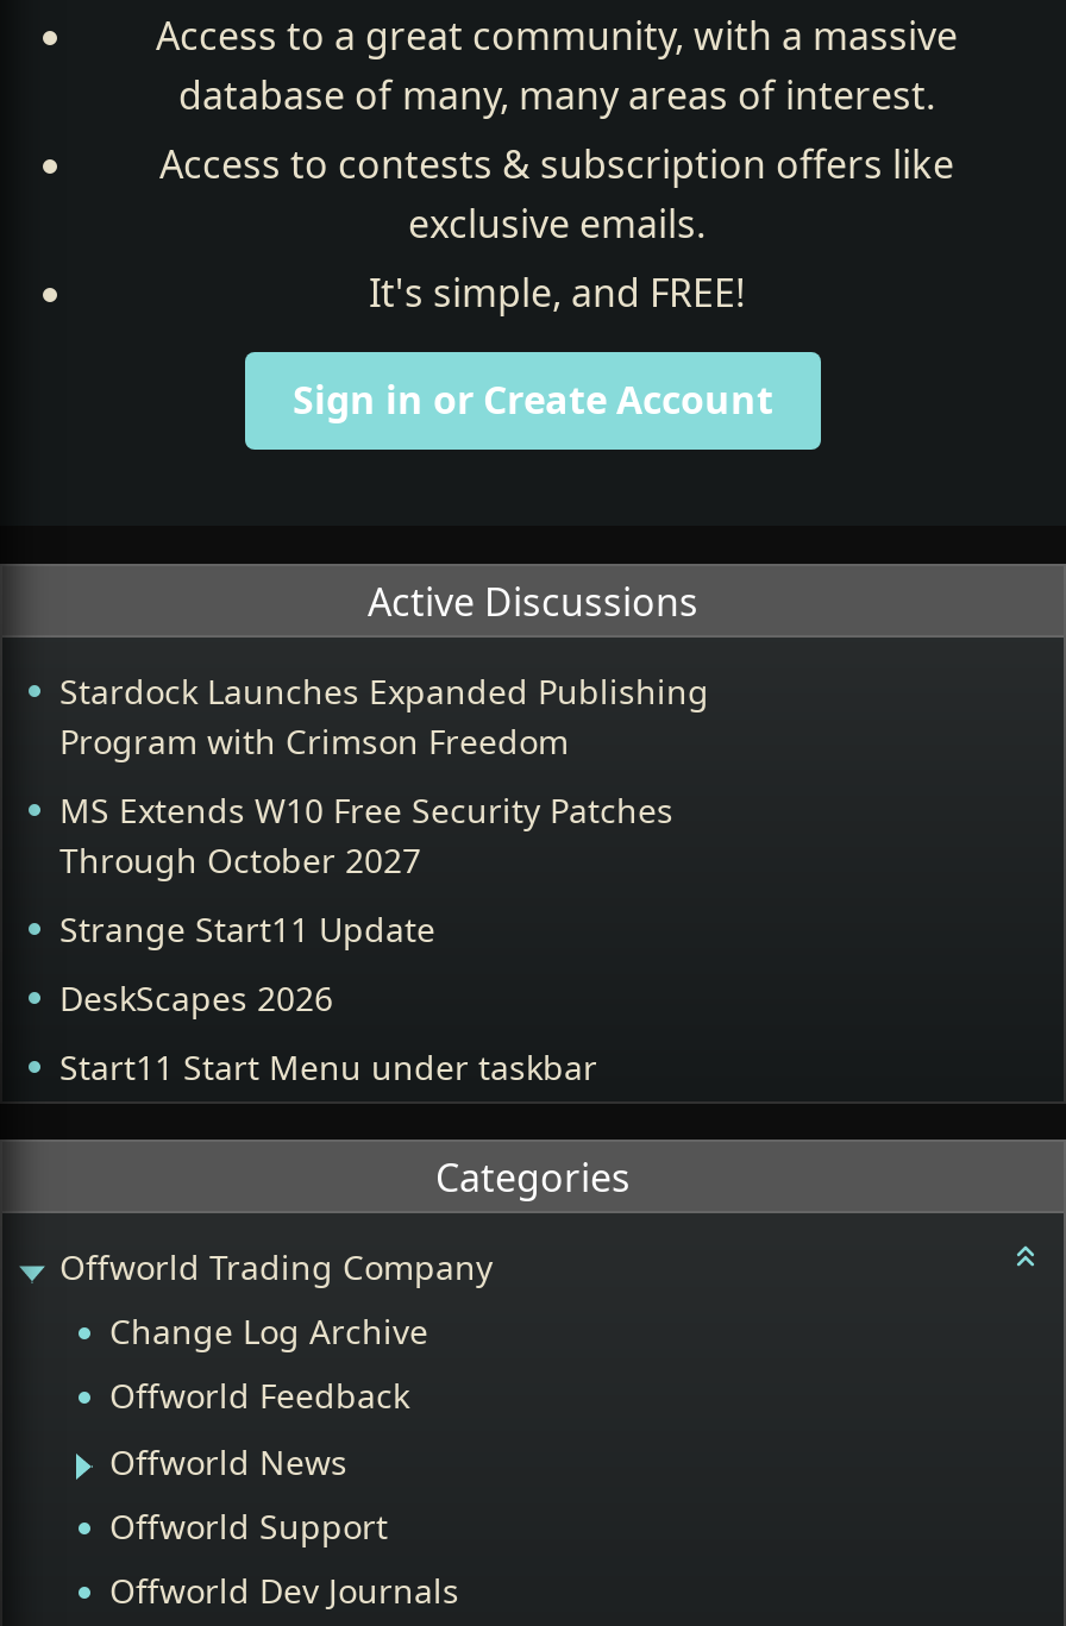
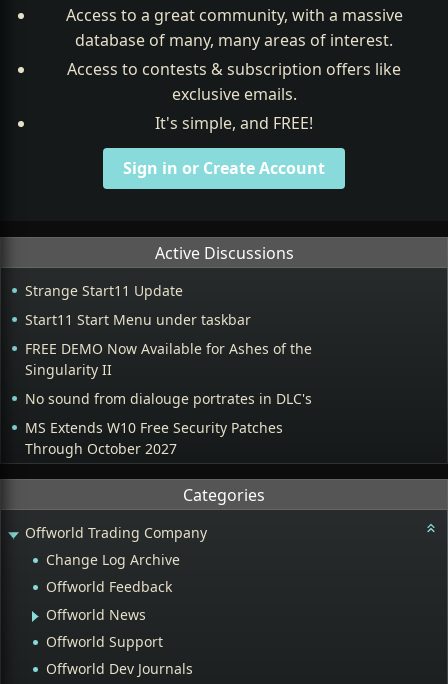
[59,669,709,764] Stardock Launches Expanded Publishing | Program with Crimson Freedom -> [25,339,312,408] FREE DEMO Now Available for Ashes of the | Singularity II | No sound from dialouge portrates in DLC's
moved [59,788,673,883] -> [25,418,283,458]: MS Extends W10 Free Security Patches | Through October 2027
moved [59,907,597,1090] -> [25,281,251,329]: Strange Start11 Update | Start11 Start Menu under taskbar
[59,976,333,1021] DeskScapes 2026 -> none

